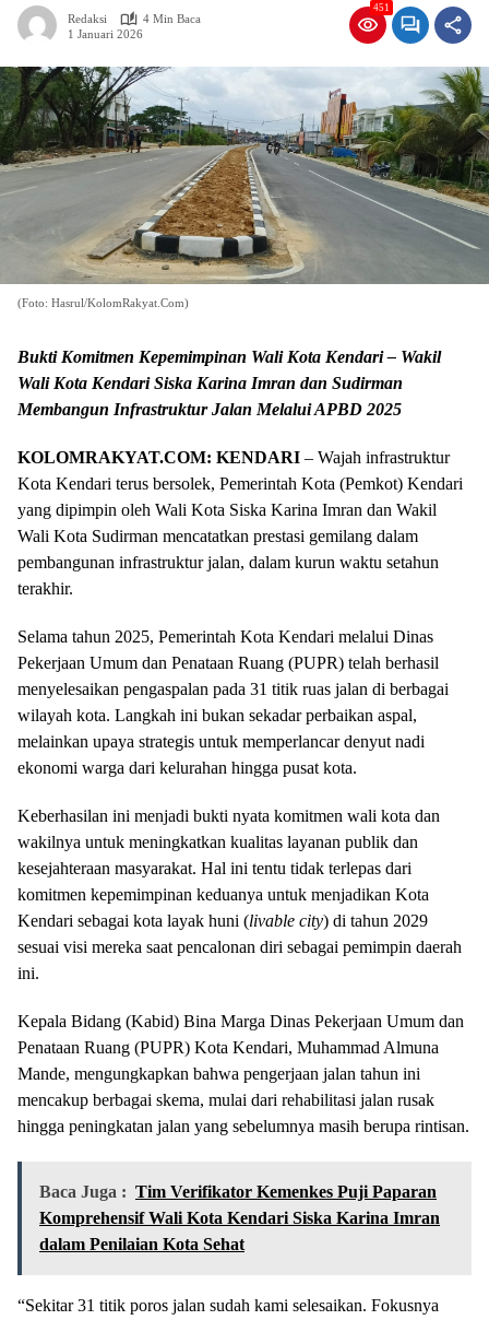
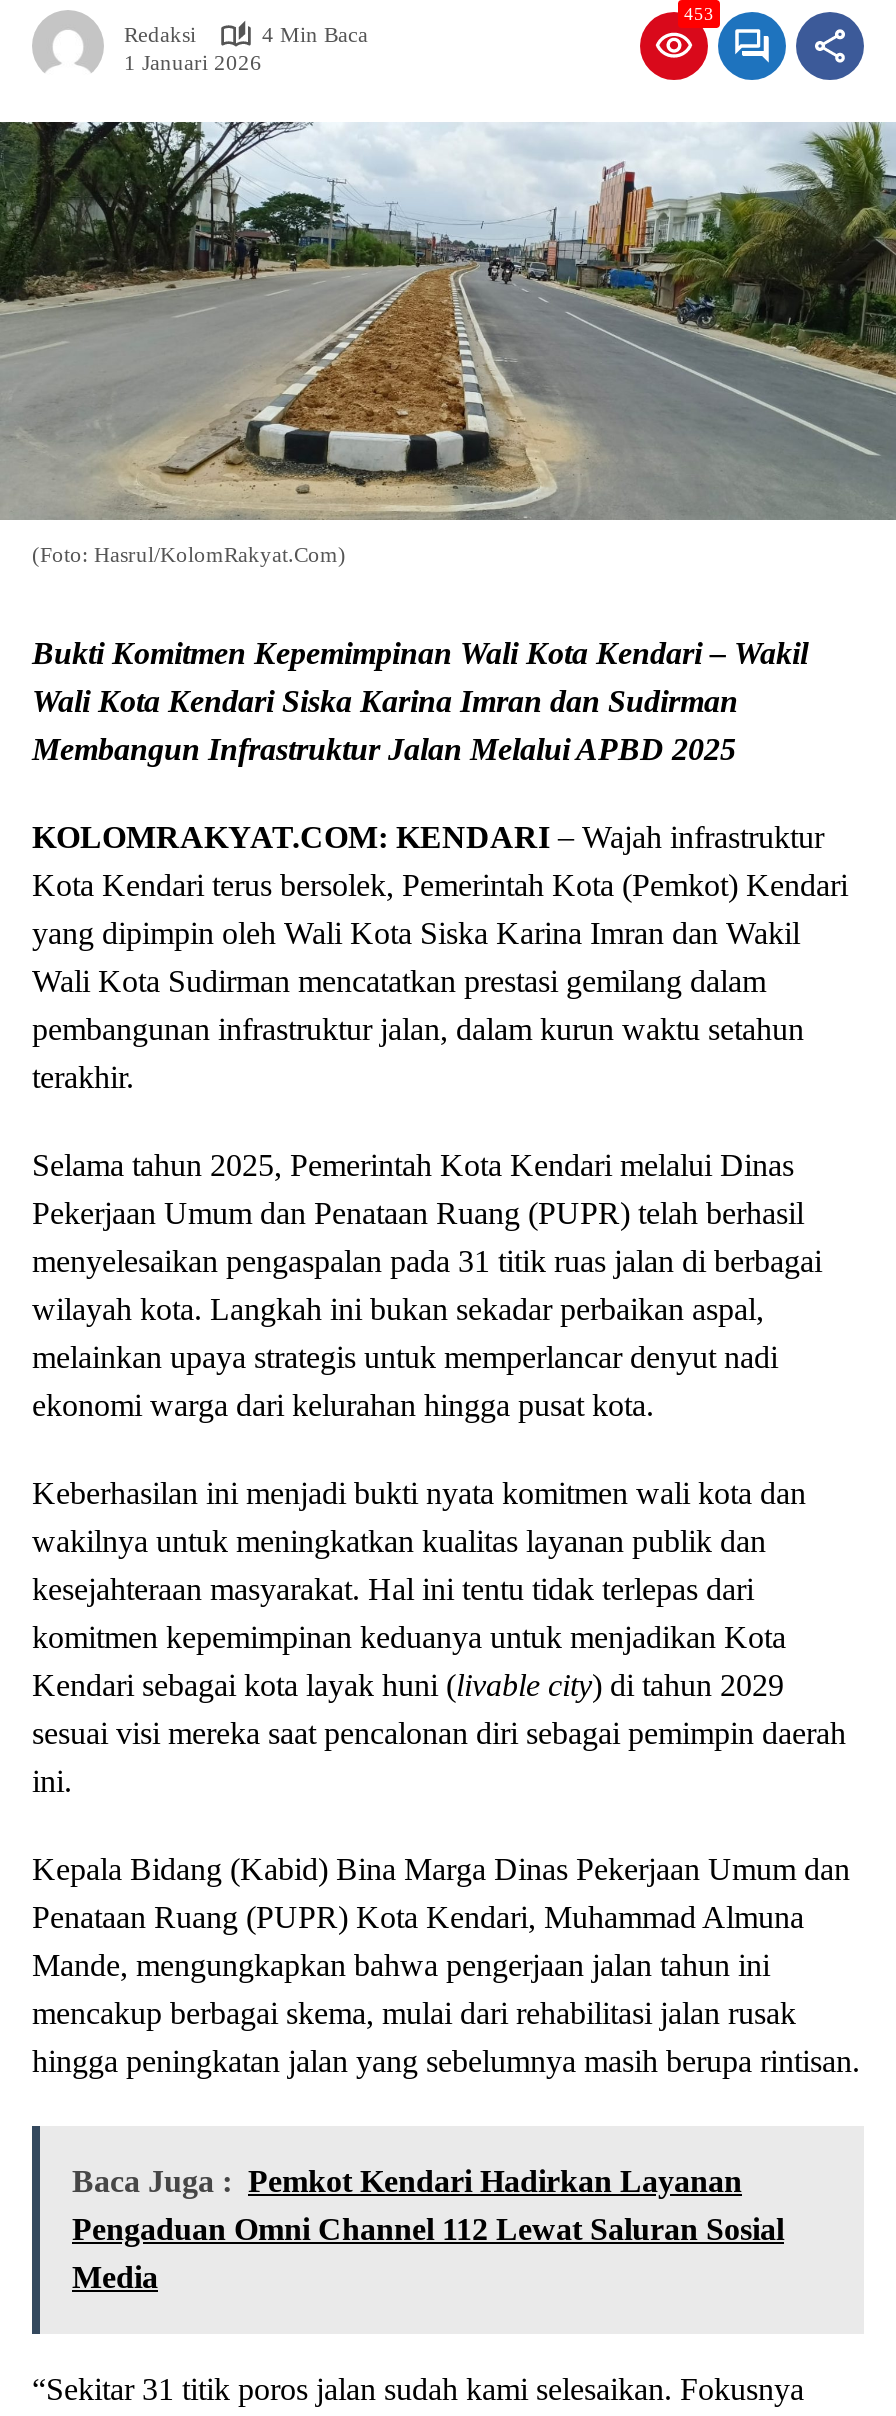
[373,2,390,13] 451 -> [684,4,714,24] 453
[39,1182,440,1253] Baca Juga : Tim Verifikator Kemenkes Puji Paparan | Komprehensif Wali Kota Kendari Siska Karina Imran | dalam Penilaian Kota Sehat -> [72,2163,784,2293] Baca Juga : Pemkot Kendari Hadirkan Layanan | Pengaduan Omni Channel 112 Lewat Saluran Sosial | Media

